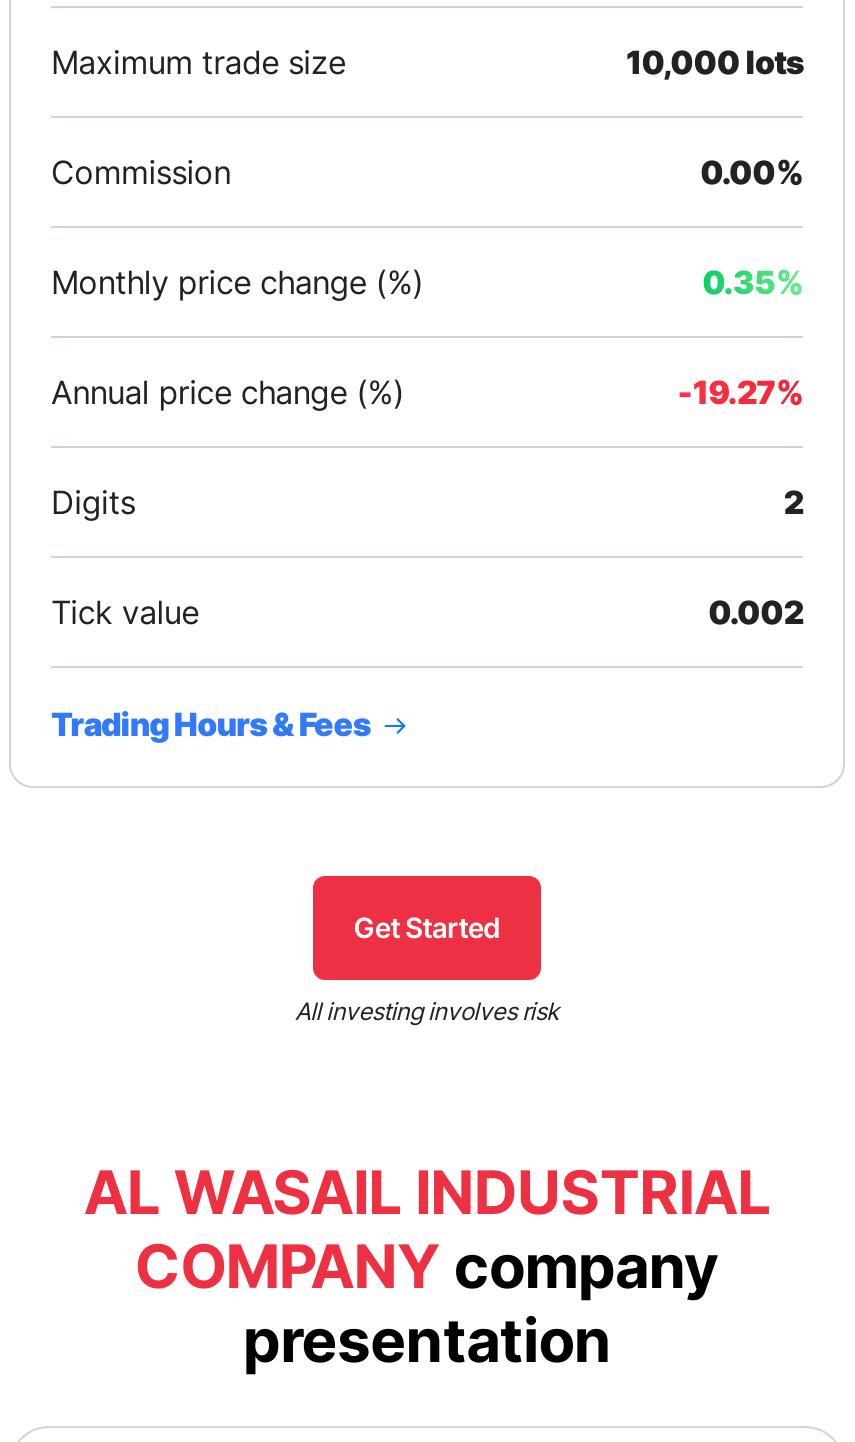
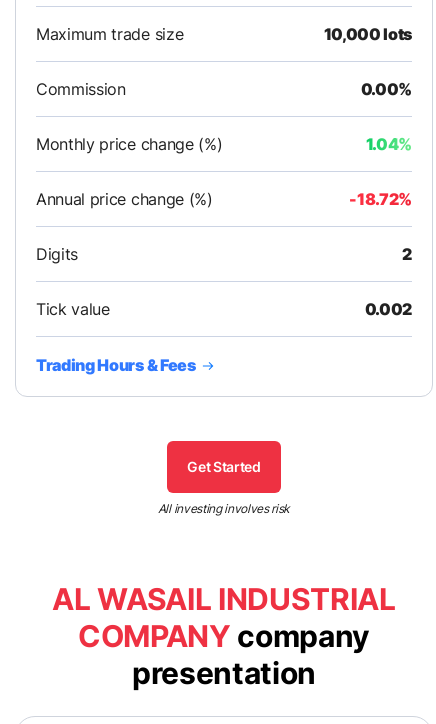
[702,262,803,302] 0.35% -> [366,134,412,154] 1.04%
[677,372,803,412] -19.27% -> [349,189,412,209] -18.72%

